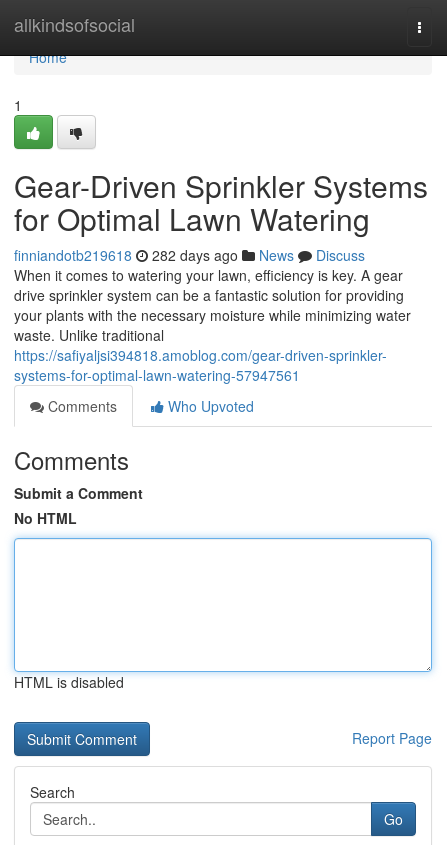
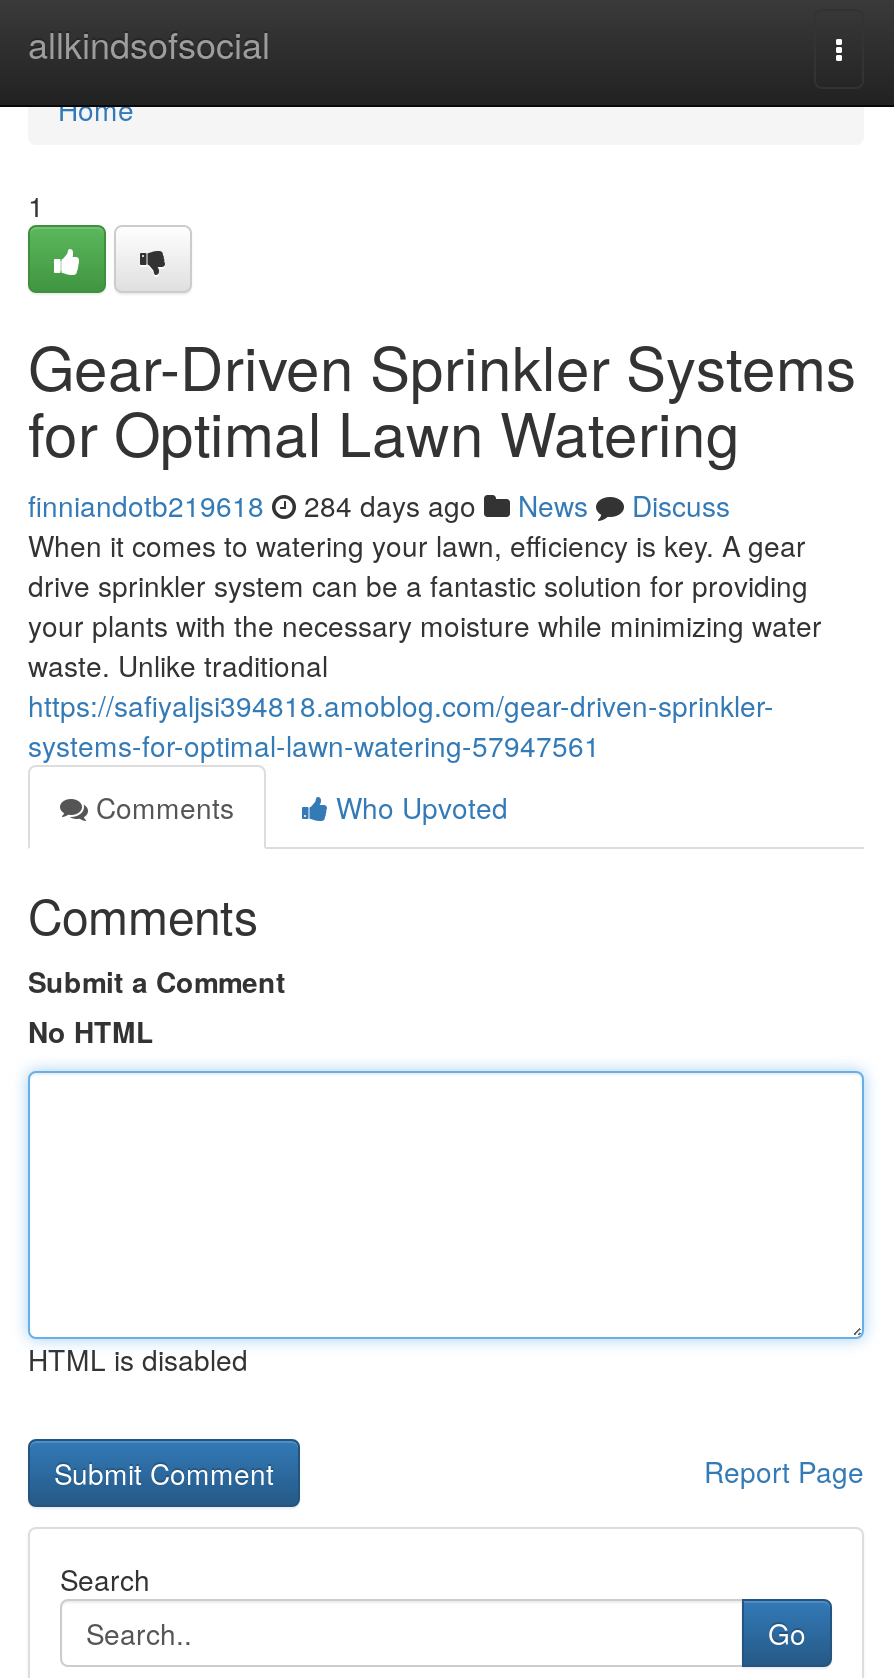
[14,245,365,265] finniandotb219618 282 days ago News Discuss -> [28,485,730,525] finniandotb219618 284 days ago News Discuss

